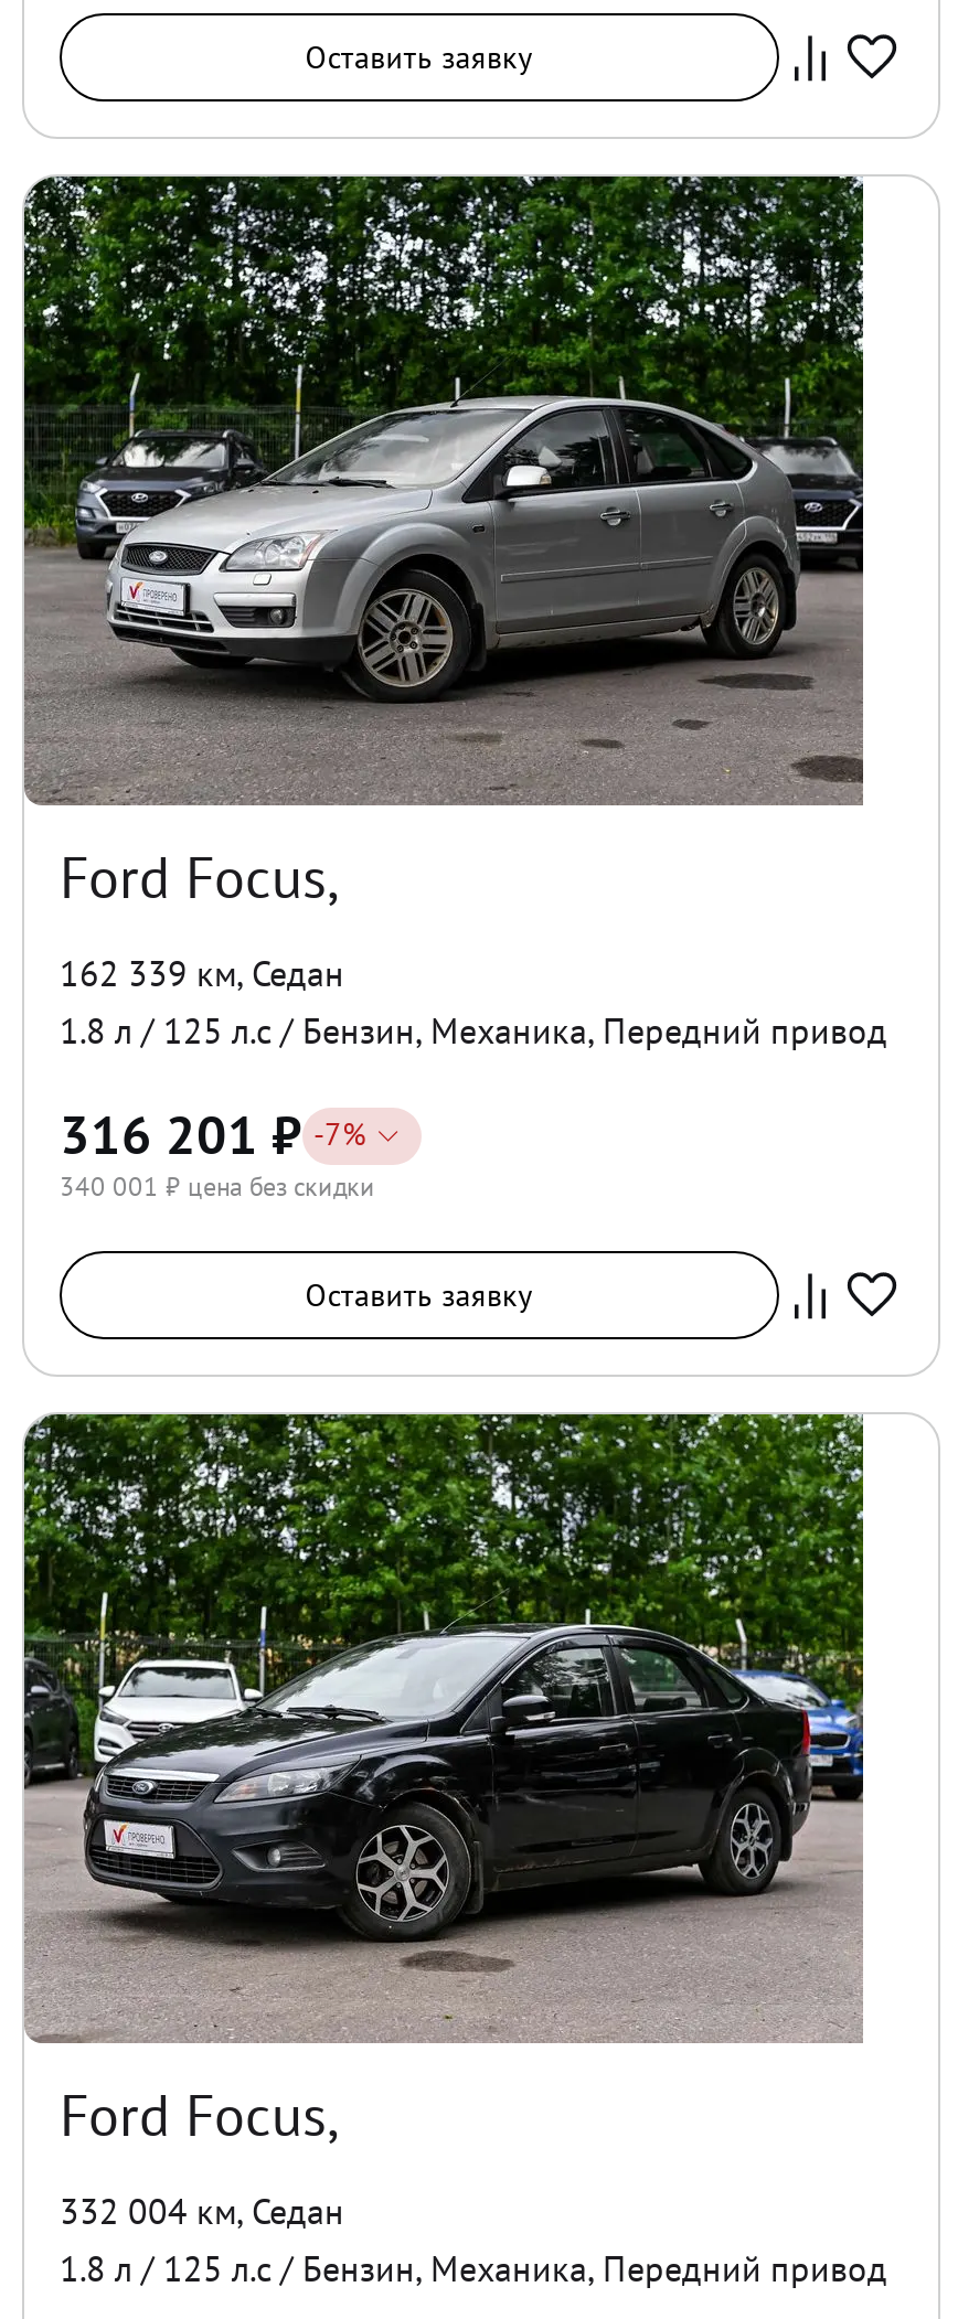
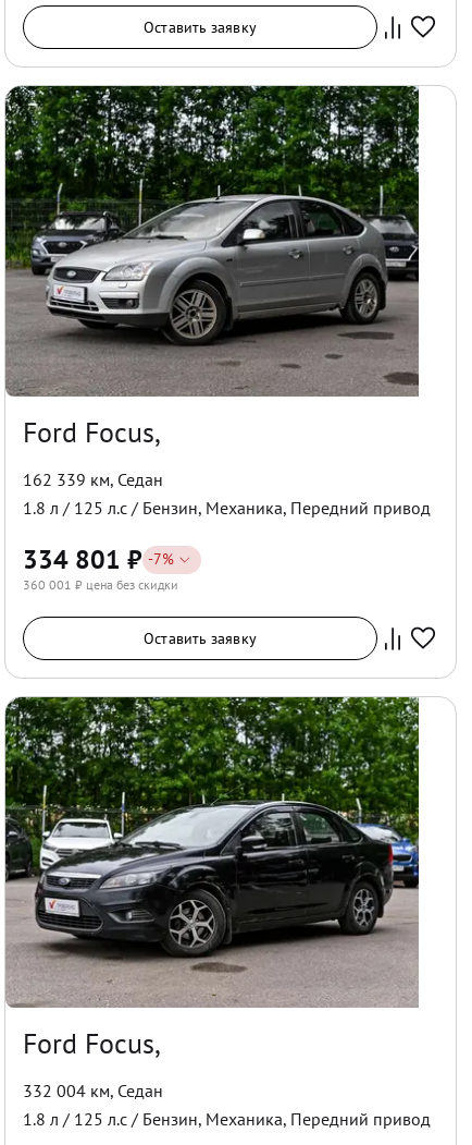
[60,1101,366,1169] 316 201 ₽ - 7% -> [23,543,174,576] 334 801 ₽ - 7%
[60,1169,375,1203] 340 001 ₽ цена без скидки -> [23,576,178,593] 360 001 ₽ цена без скидки

